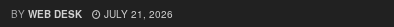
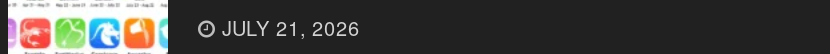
[11,7,82,21] BY WEB DESK -> none

